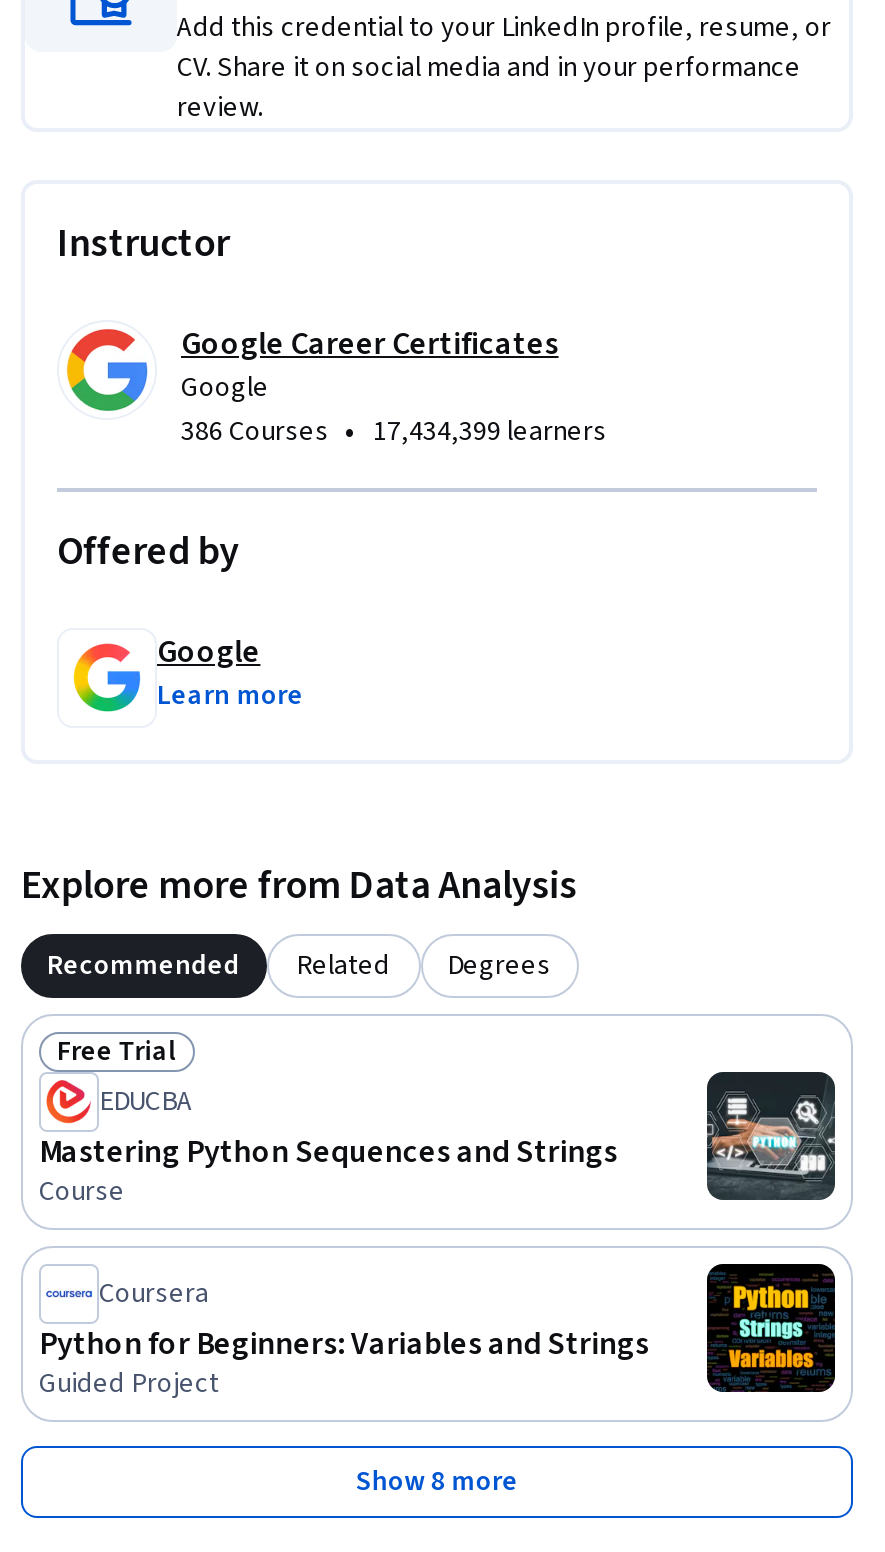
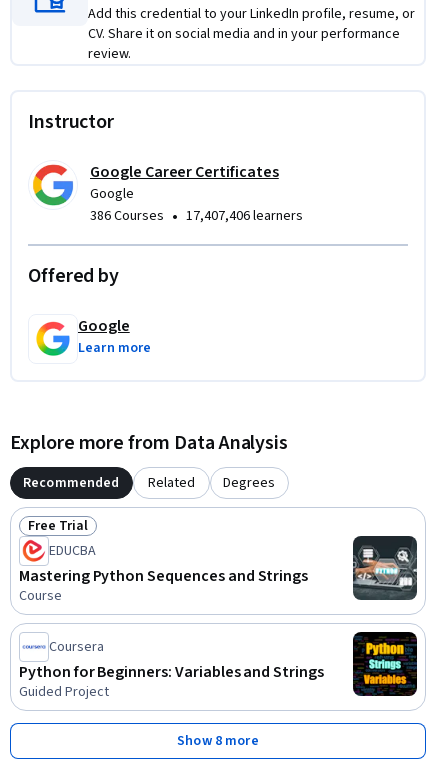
[181,410,607,454] 386 Courses • 17,434,399 learners -> [90,205,303,227] 386 Courses • 17,407,406 learners

